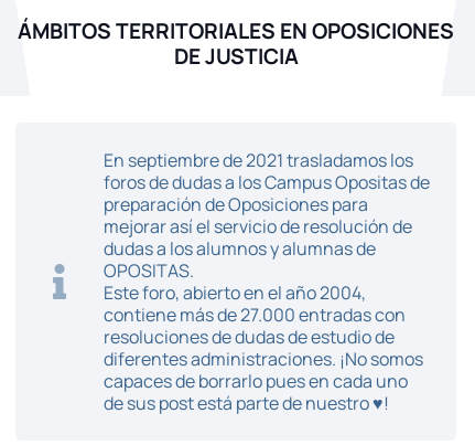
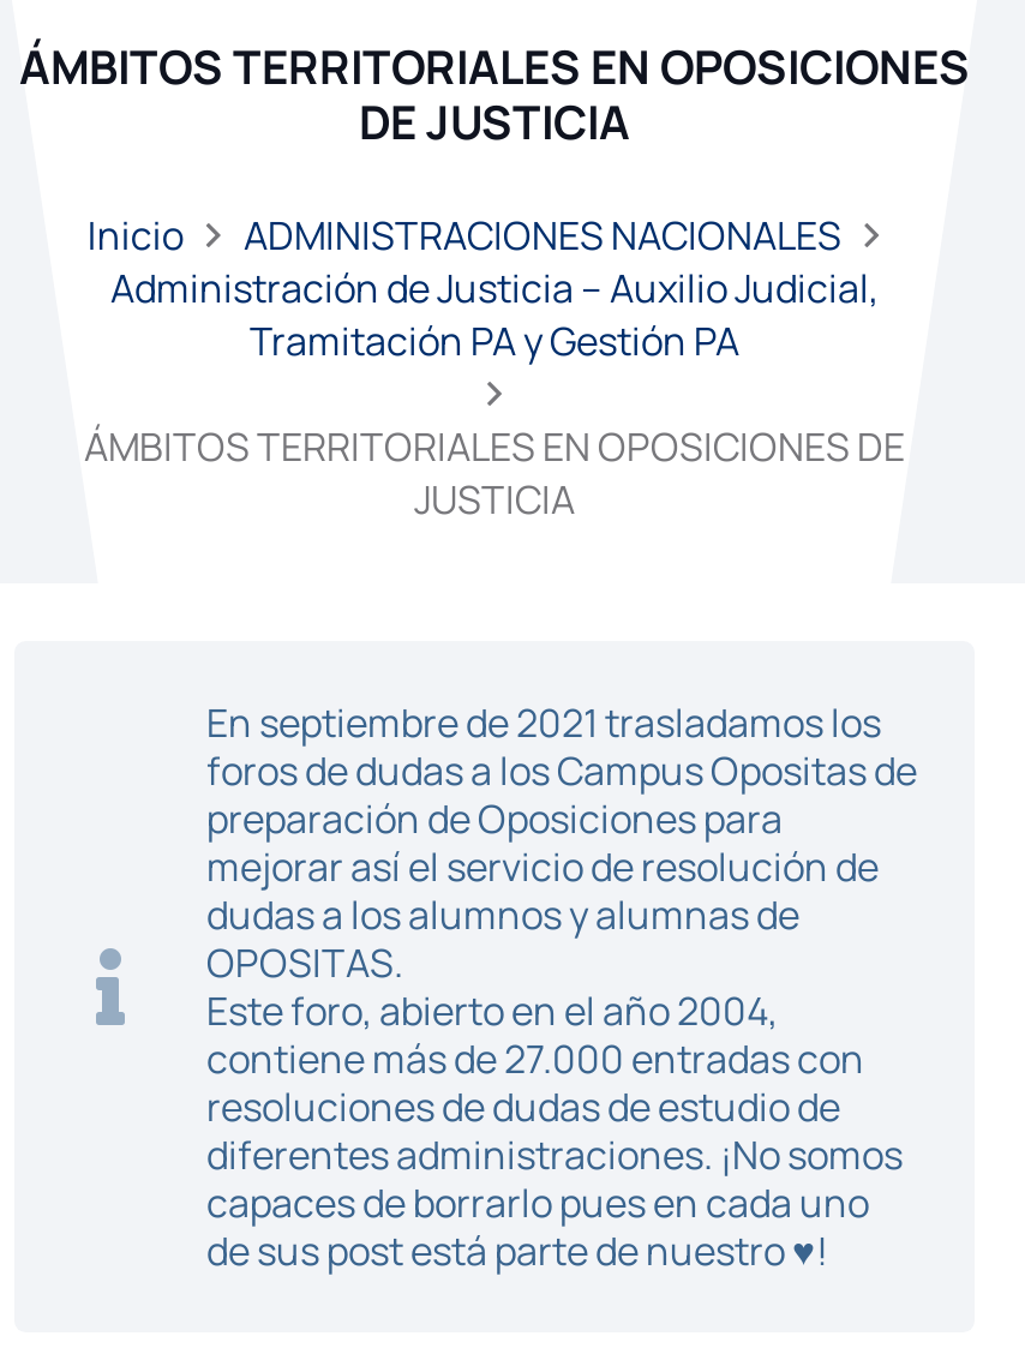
none -> [84,209,905,526] Inicio | ADMINISTRACIONES NACIONALES | Administración de Justicia – Auxilio Judicial, | Tramitación PA y Gestión PA | ÁMBITOS TERRITORIALES EN OPOSICIONES DE | JUSTICIA

